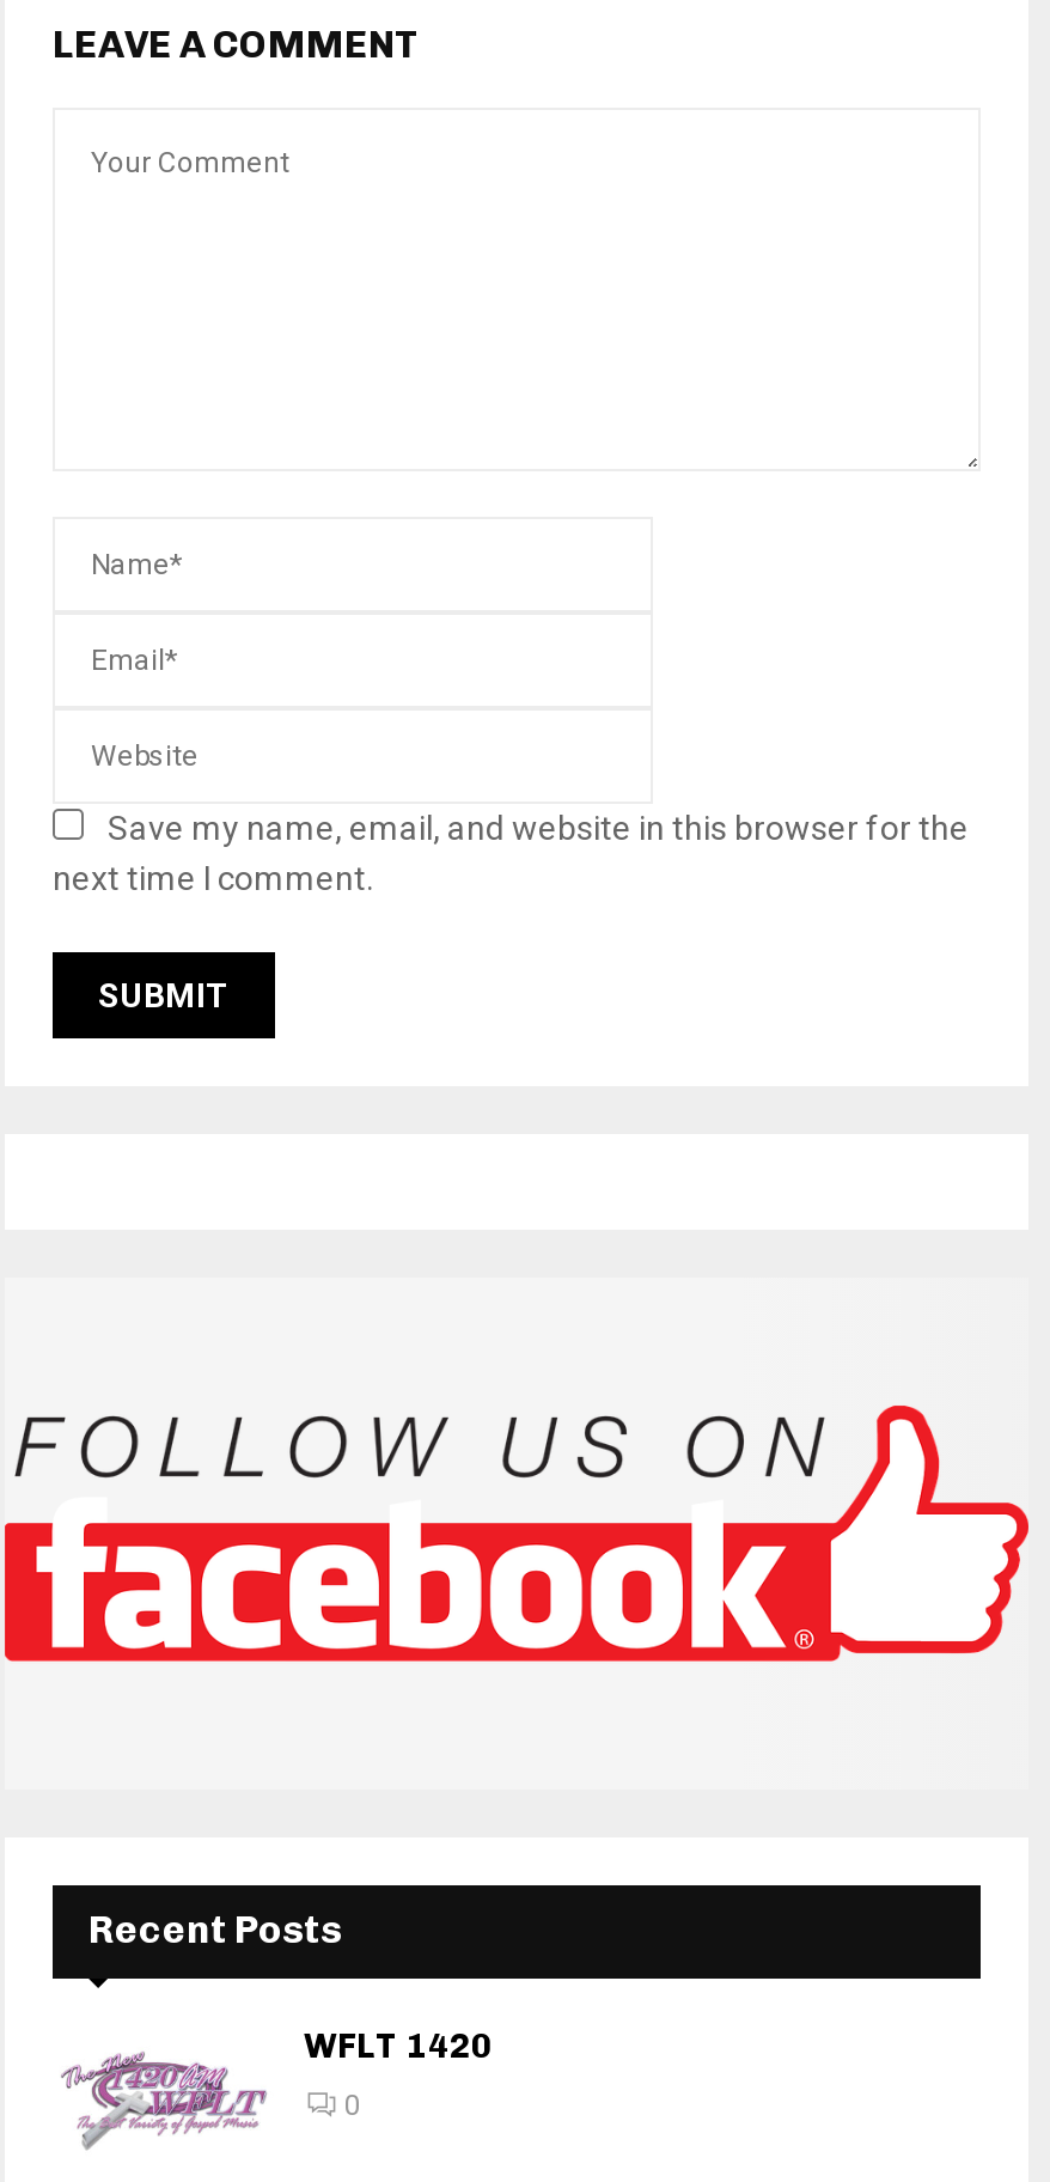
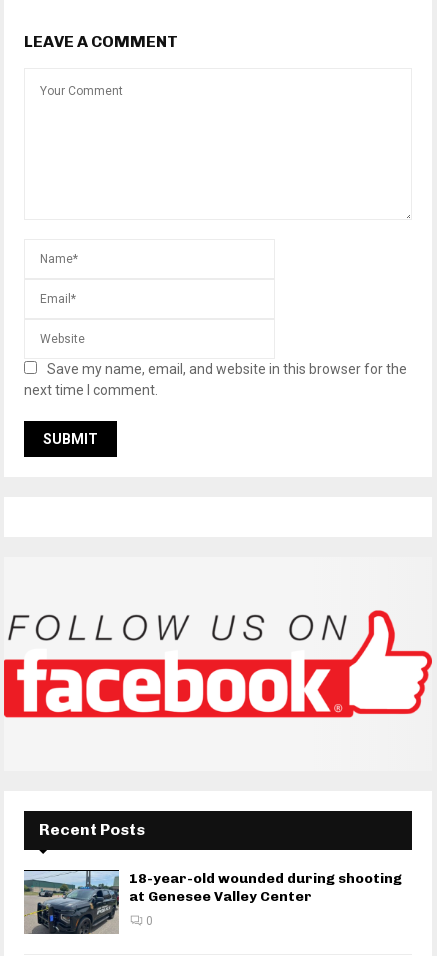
[55,2026,493,2149] [image] | WFLT 1420 -> [23,869,402,938] [image] | 18-year-old wounded during shooting | at Genesee Valley Center

